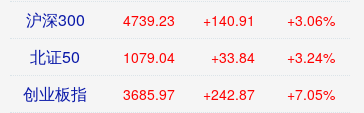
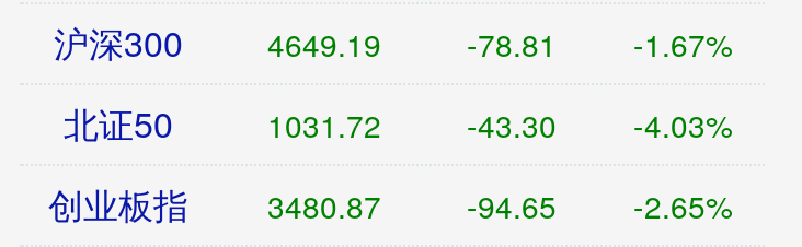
[123,10,175,30] 4739.23 -> [267,21,381,65] 4649.19
[203,10,255,30] +140.91 -> [467,21,557,65] -78.81
[287,10,335,30] +3.06% -> [633,21,732,65] -1.67%
[123,47,175,67] 1079.04 -> [267,102,381,146] 1031.72
[211,47,255,67] +33.84 -> [467,102,557,146] -43.30
[287,47,335,67] +3.24% -> [633,102,732,146] -4.03%
[123,84,175,104] 3685.97 -> [267,183,381,227] 3480.87
[203,84,255,104] +242.87 -> [467,183,557,227] -94.65
[287,84,335,104] +7.05% -> [633,183,732,227] -2.65%

